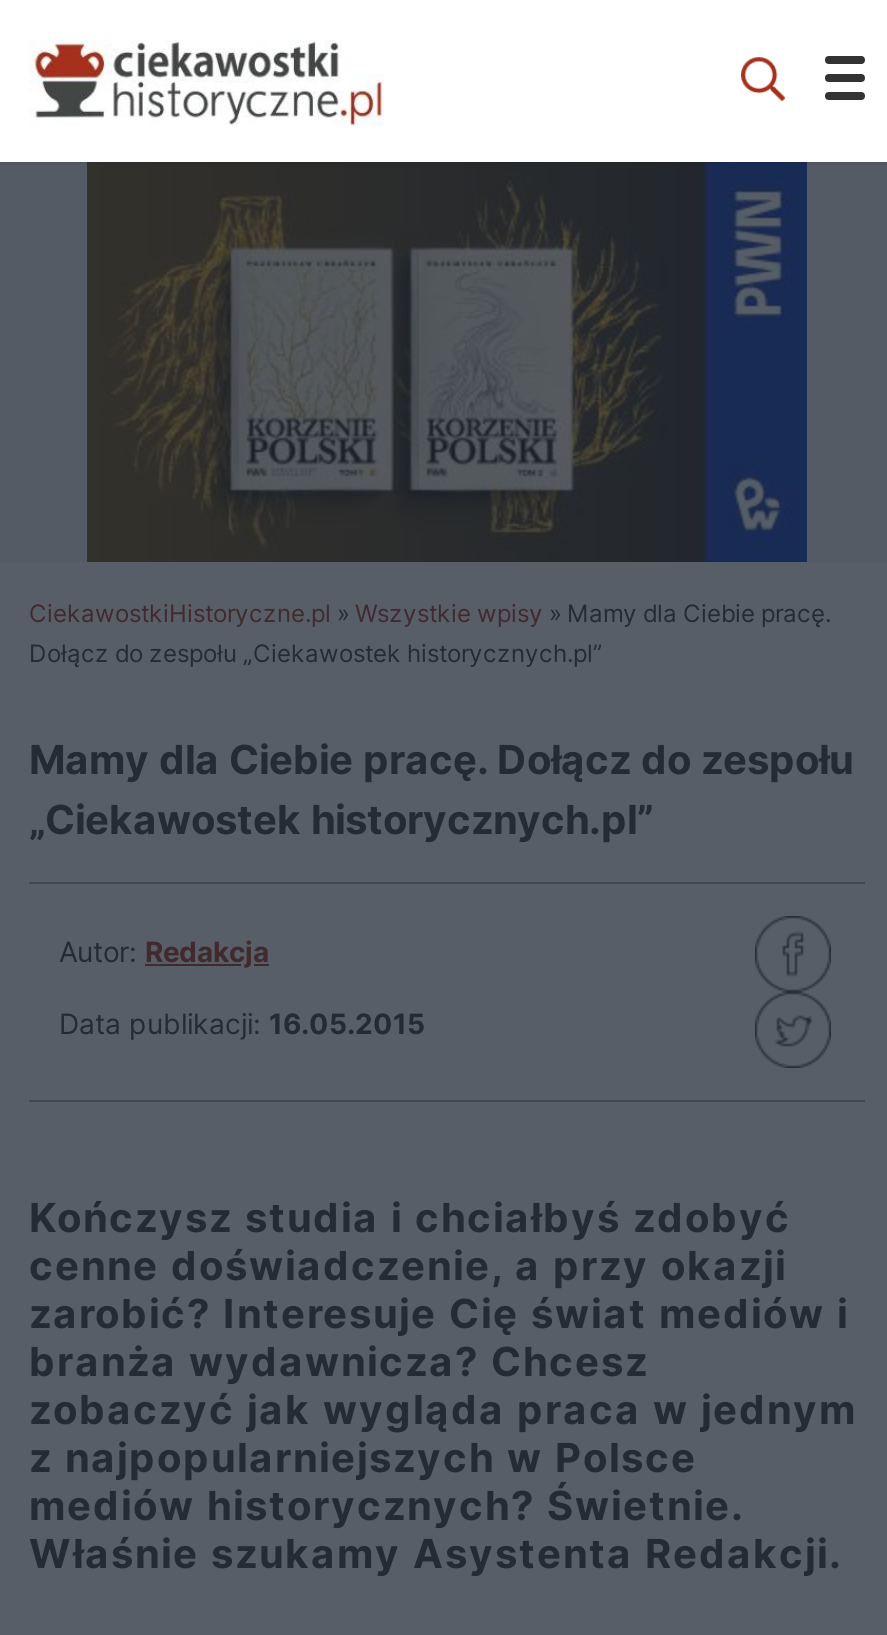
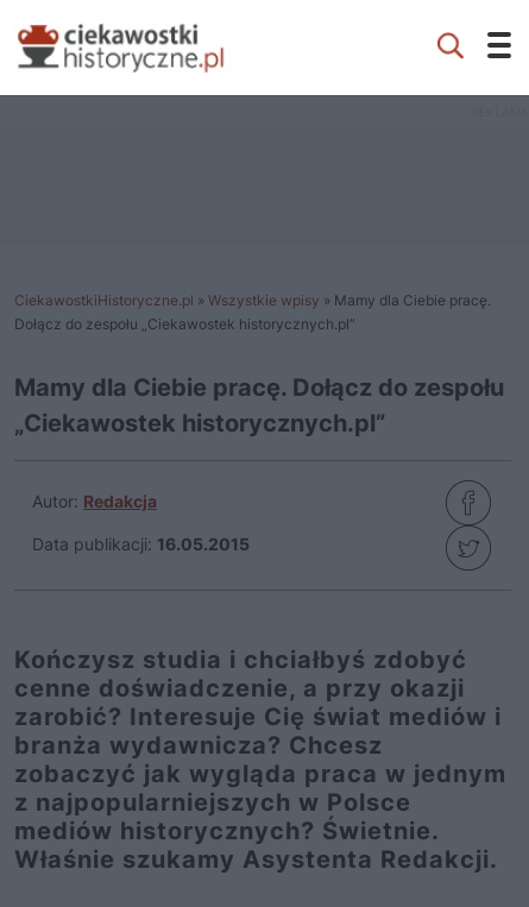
[87,164,807,562] [image] -> none

